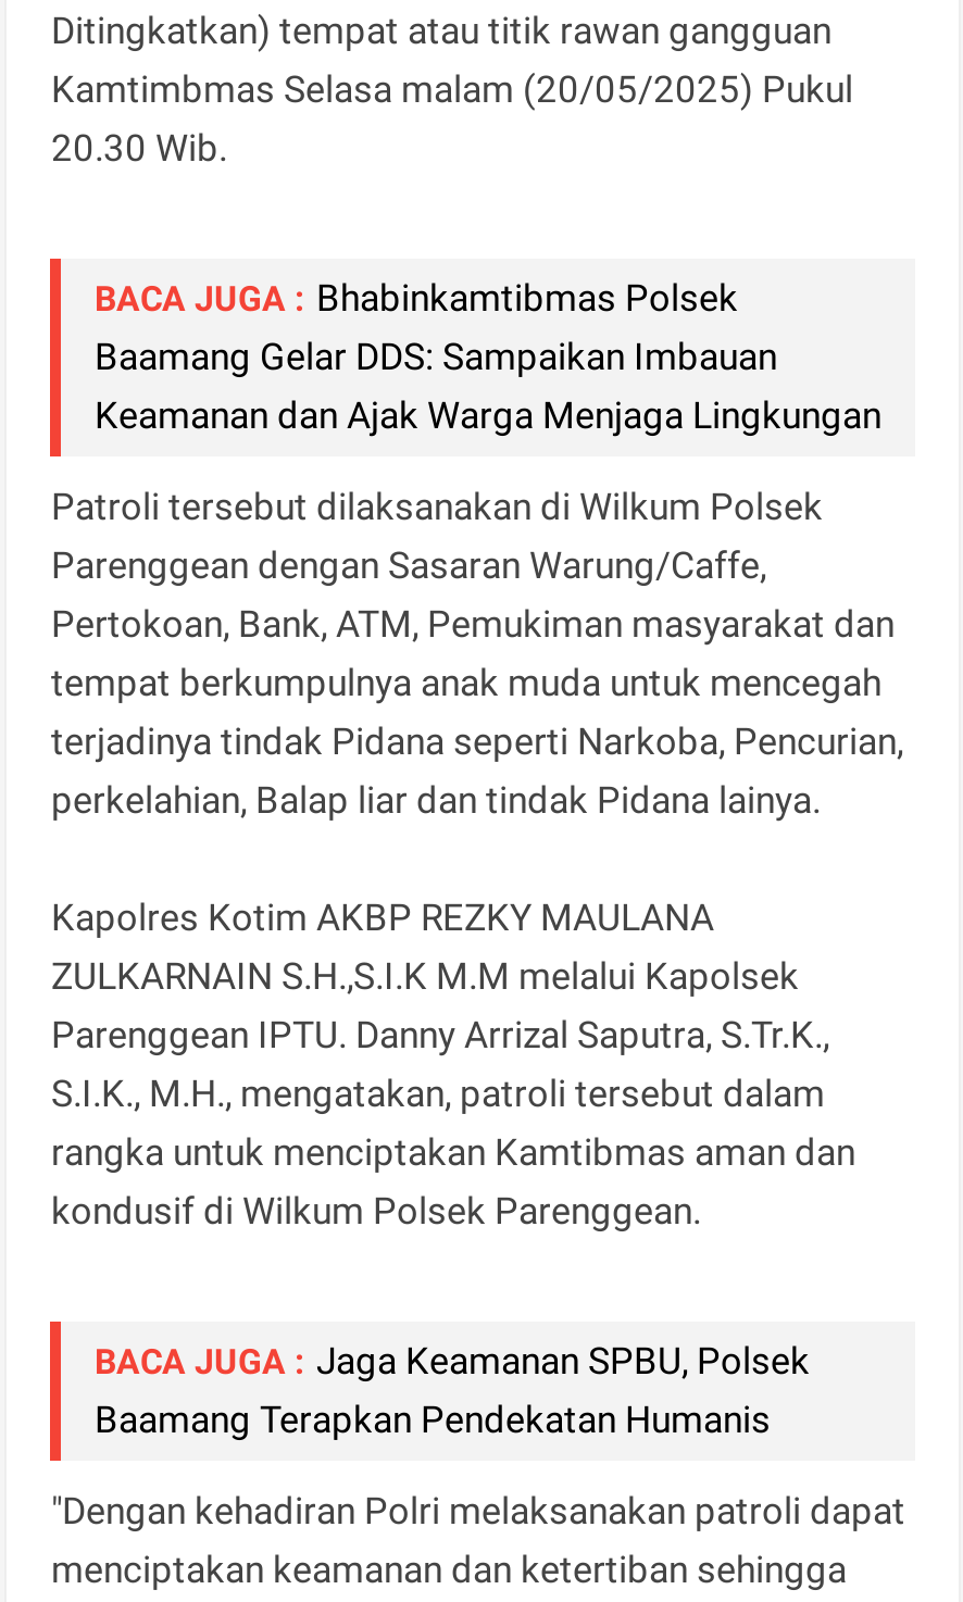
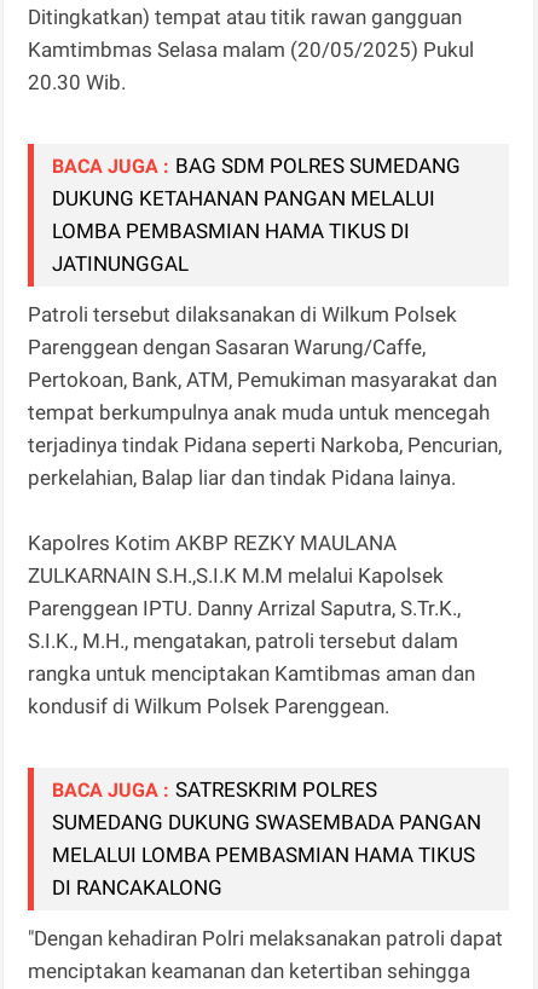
[95,275,881,436] BACA JUGA : Bhabinkamtibmas Polsek | Baamang Gelar DDS: Sampaikan Imbauan | Keamanan dan Ajak Warga Menjaga Lingkungan -> [53,153,461,275] BACA JUGA : BAG SDM POLRES SUMEDANG | DUKUNG KETAHANAN PANGAN MELALUI | LOMBA PEMBASMIAN HAMA TIKUS DI | JATINUNGGAL
[95,1338,810,1440] BACA JUGA : Jaga Keamanan SPBU, Polsek | Baamang Terapkan Pendekatan Humanis -> [53,777,482,899] BACA JUGA : SATRESKRIM POLRES | SUMEDANG DUKUNG SWASEMBADA PANGAN | MELALUI LOMBA PEMBASMIAN HAMA TIKUS | DI RANCAKALONG

